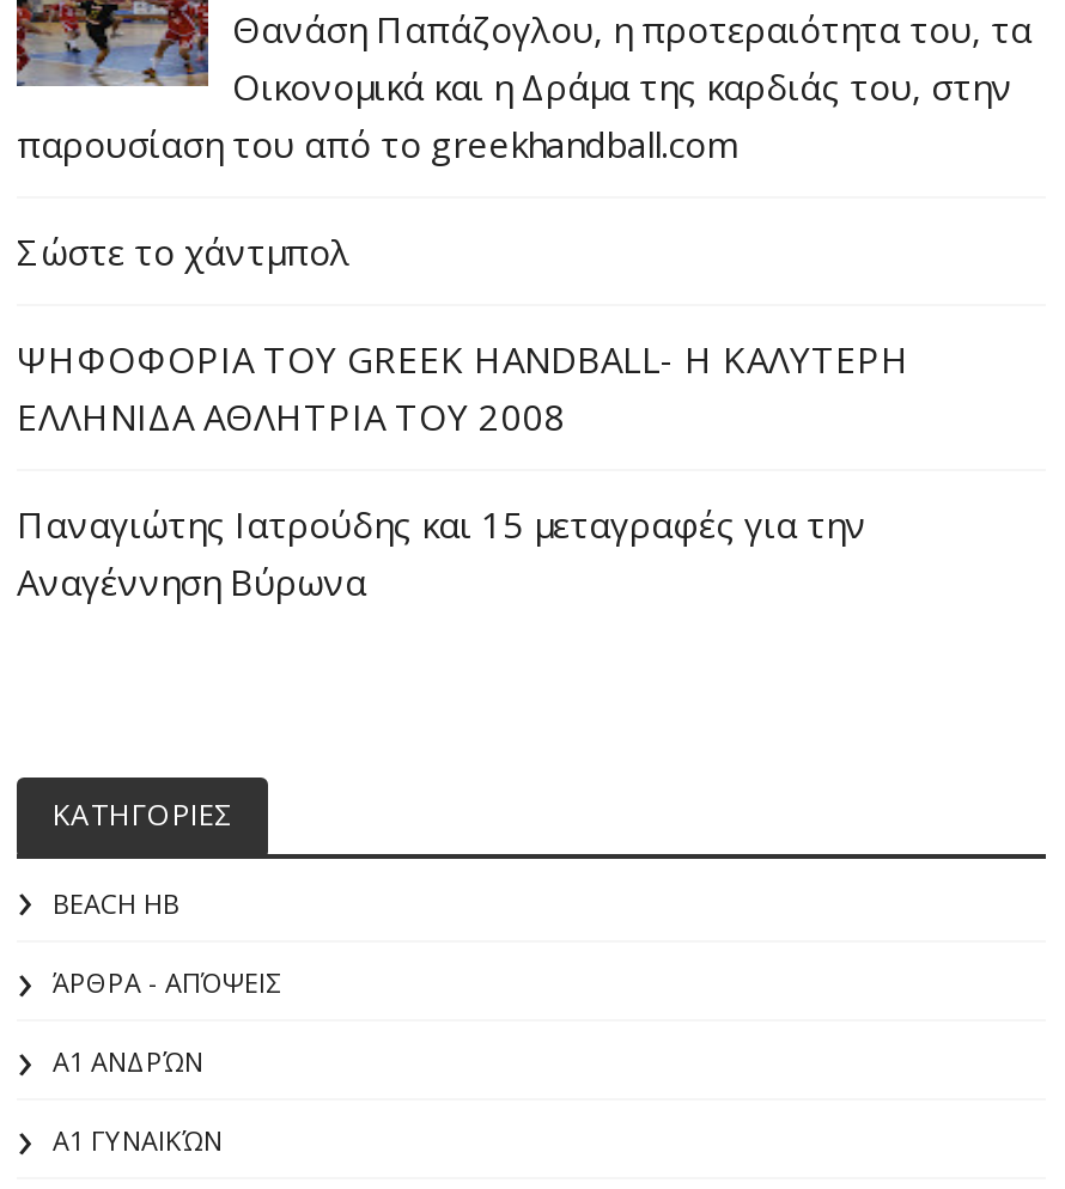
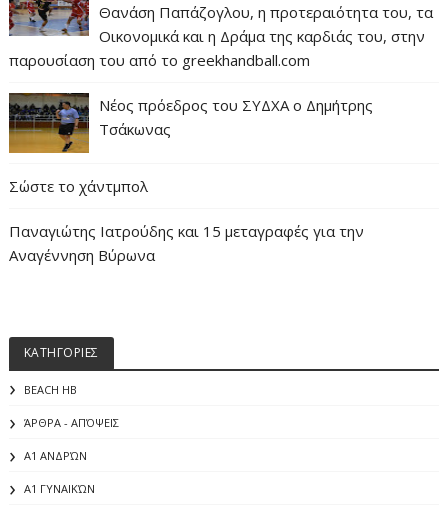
none -> [8,92,373,139] [image] | Νέος πρόεδρος του ΣΥΔΧΑ ο Δημήτρης | Τσάκωνας
moved [17,227,349,275] -> [9,176,148,196]: Σώστε το χάντμπολ
[17,335,909,440] ΨΗΦΟΦΟΡΙΑ ΤΟΥ GREEK HANDBALL- H ΚΑΛΥΤΕΡΗ | ΕΛΛΗΝΙΔΑ ΑΘΛΗΤΡΙΑ ΤΟΥ 2008 -> none

